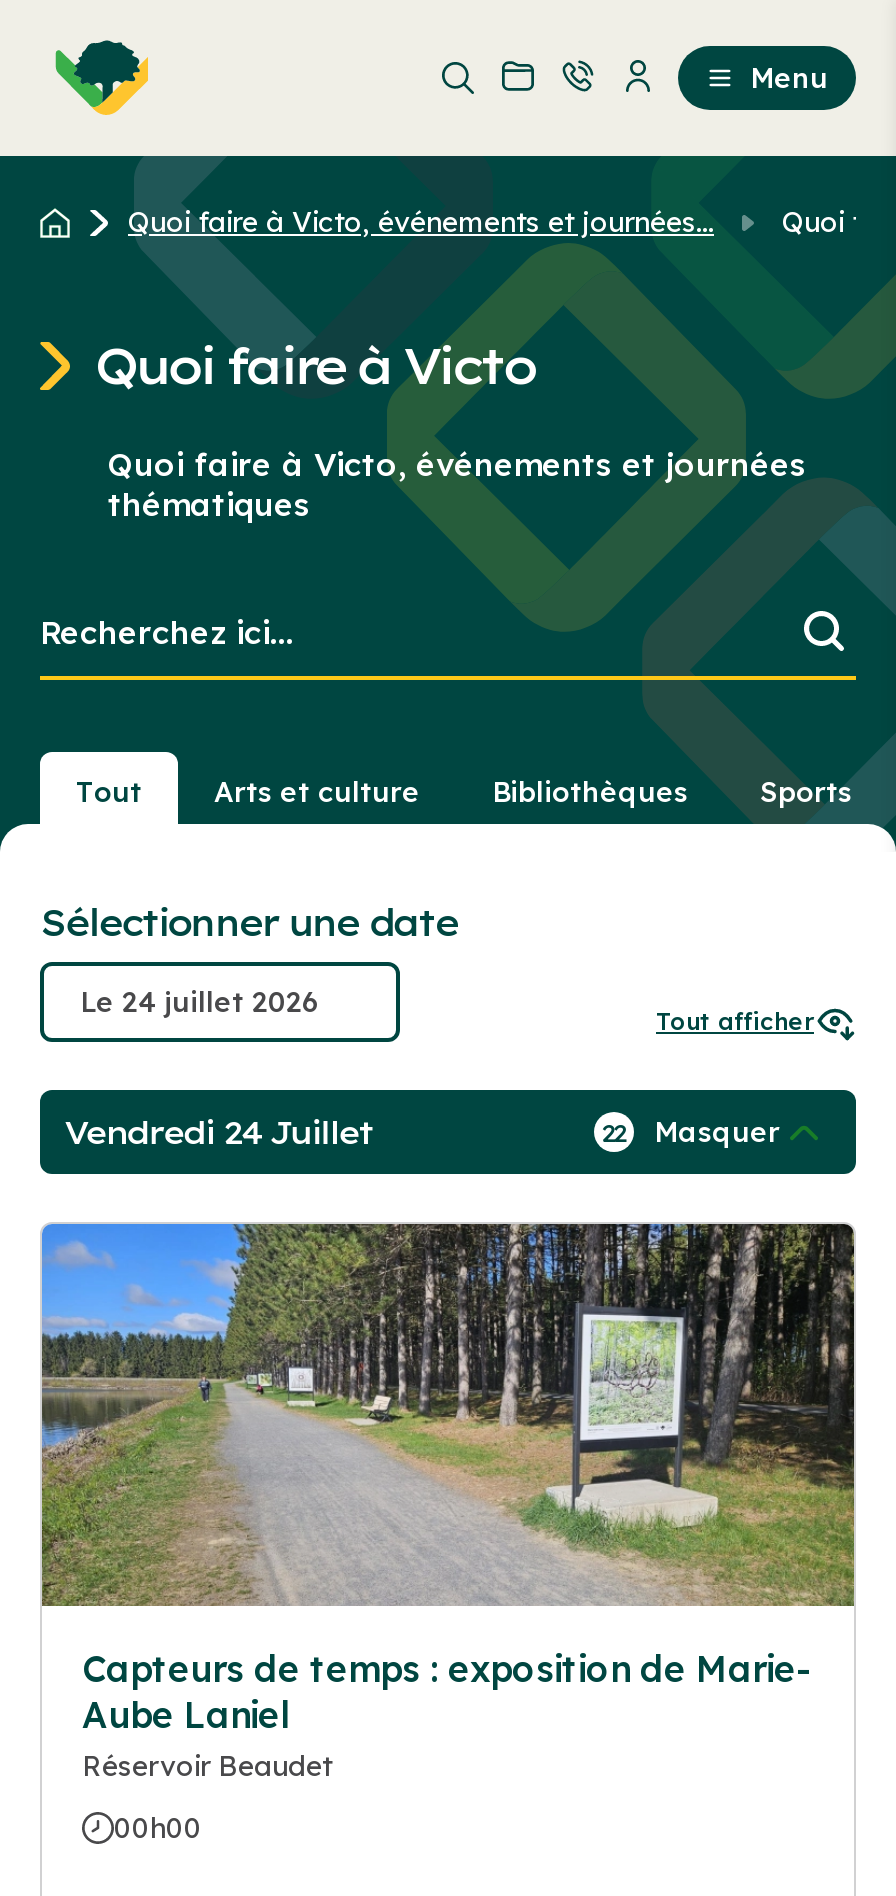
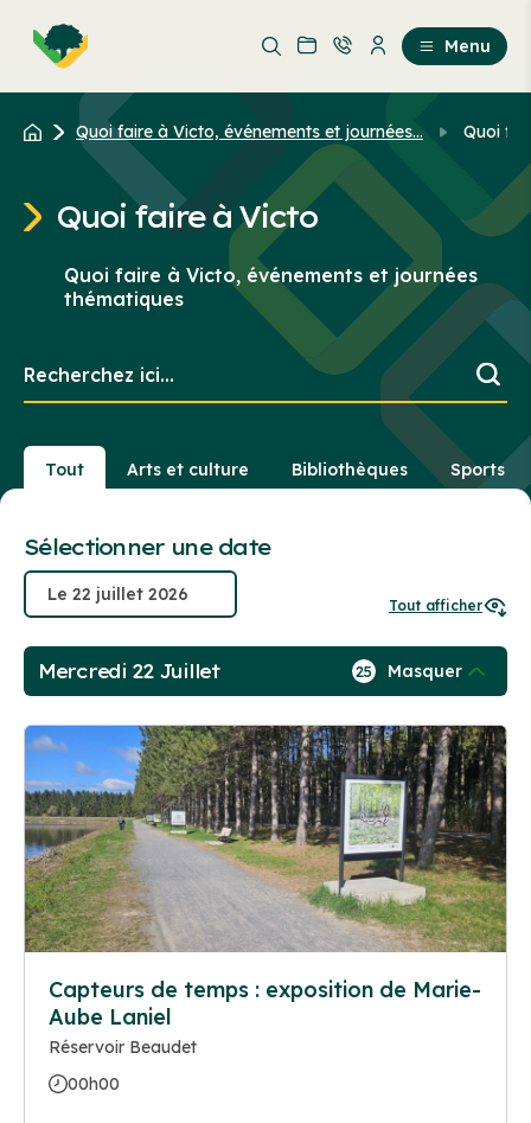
[64,1112,373,1152] Vendredi 24 Juillet -> [38,660,220,683] Mercredi 22 Juillet
[602,1114,780,1150] 22 Masquer -> [356,661,462,682] 25 Masquer

